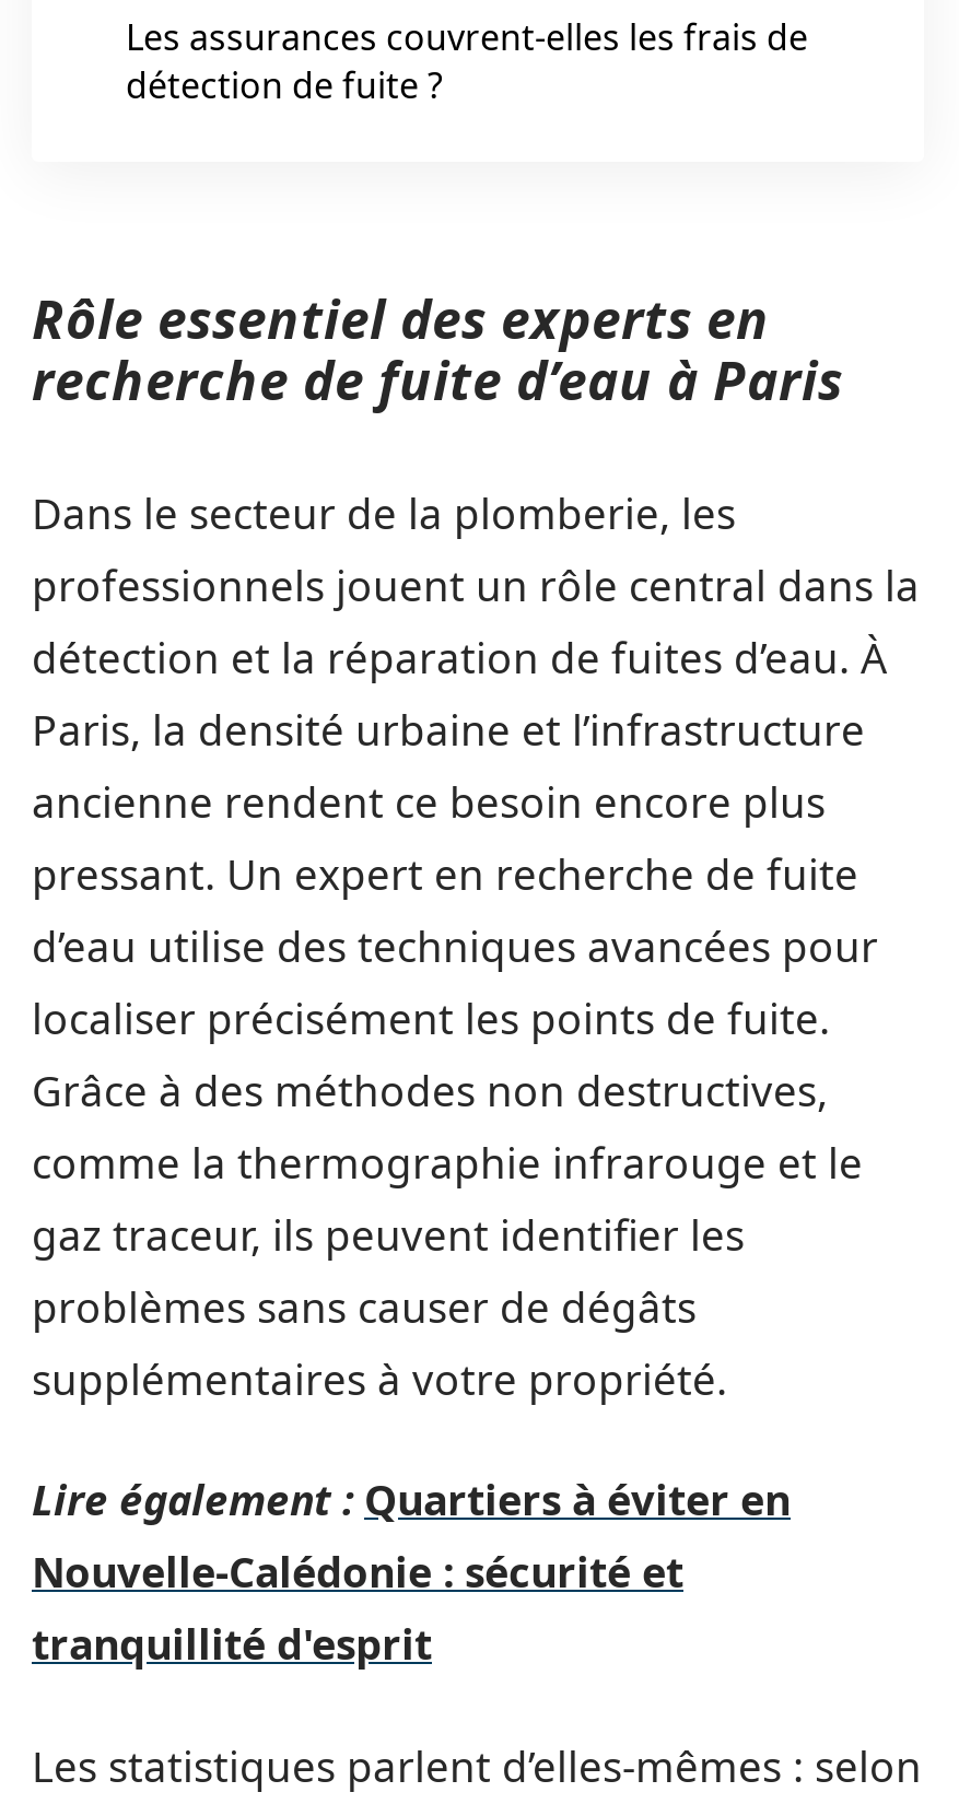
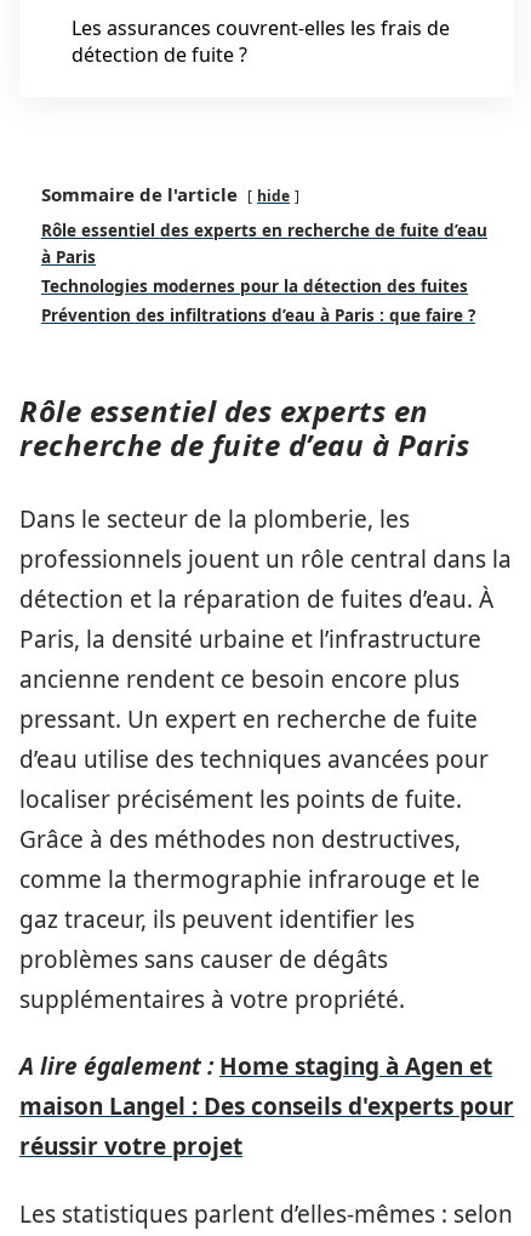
none -> [41,182,487,326] Sommaire de l'article | hide | Rôle essentiel des experts en recherche de fuite d’eau | à Paris | Technologies modernes pour la détection des fuites | Prévention des infiltrations d’eau à Paris : que faire ?
[32,1472,791,1673] Lire également : Quartiers à éviter en | Nouvelle-Calédonie : sécurité et | tranquillité d'esprit -> [19,1050,514,1162] A lire également : Home staging à Agen et | maison Langel : Des conseils d'experts pour | réussir votre projet

